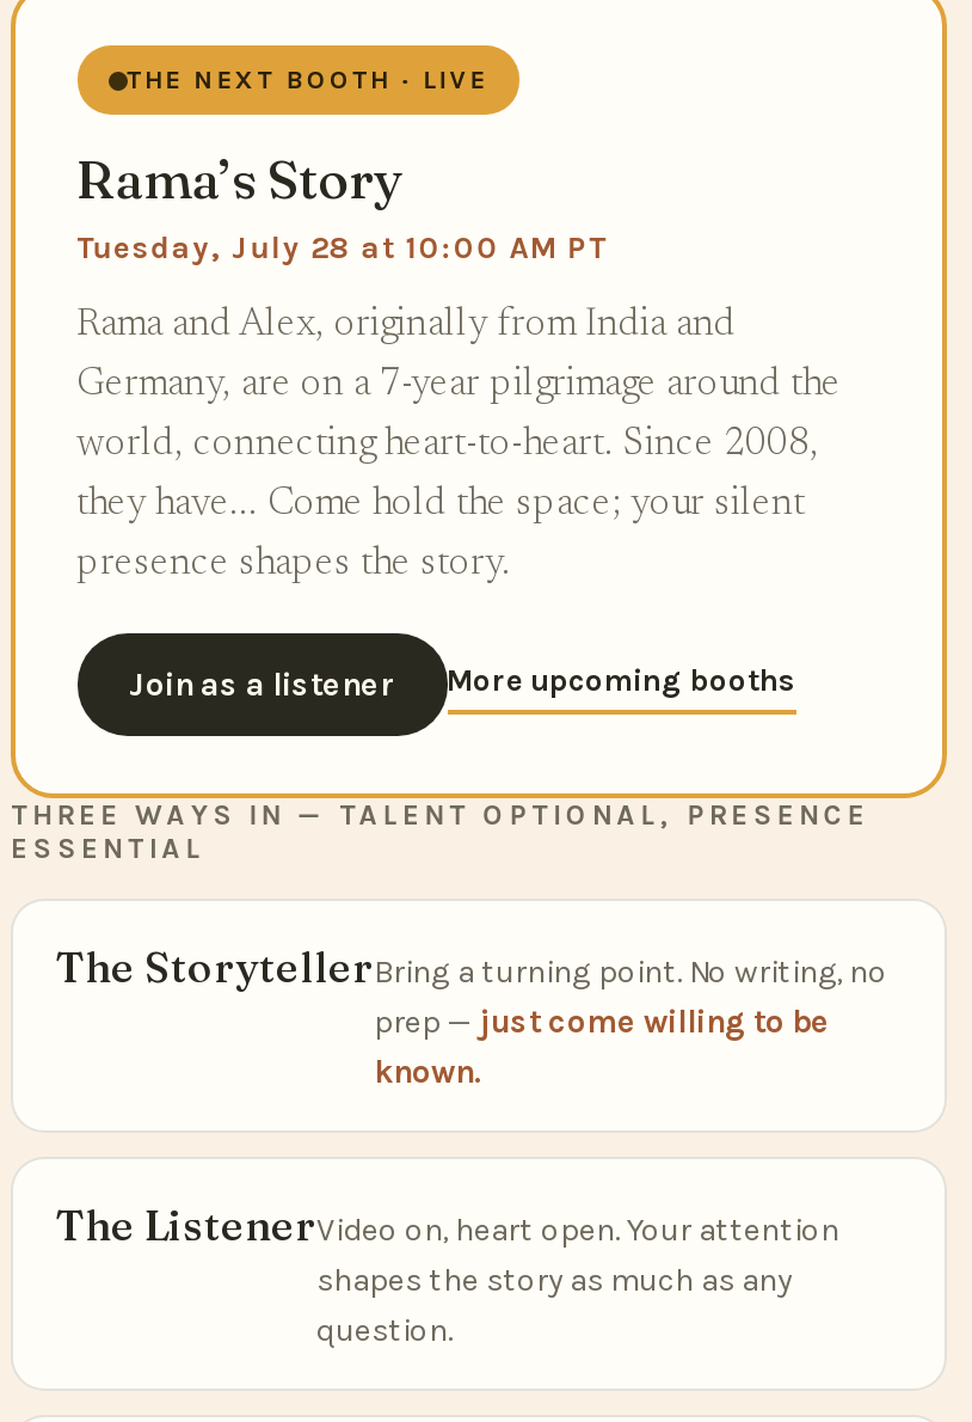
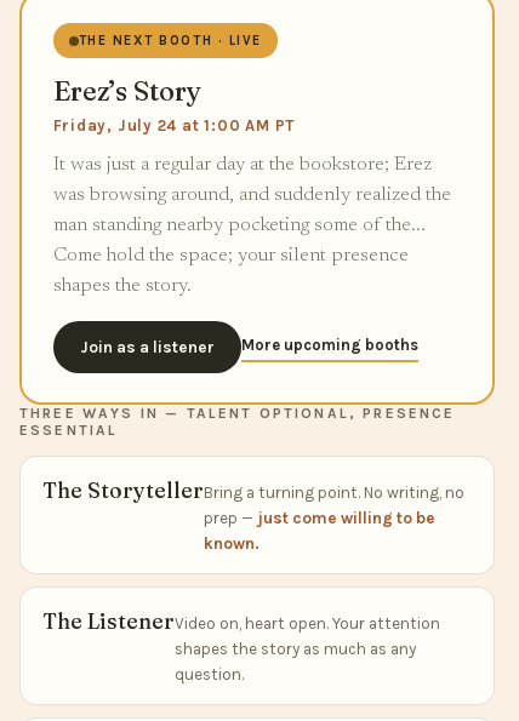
[76,147,607,266] Rama’s Story | Tuesday, July 28 at 10:00 AM PT -> [53,74,295,135] Erez’s Story | Friday, July 24 at 1:00 AM PT
[76,307,736,345] Rama and Alex, originally from India and -> [53,156,431,175] It was just a regular day at the bookstore; Erez
[76,367,841,405] Germany, are on a 7-year pilgrimage around the -> [53,186,450,205] was browsing around, and suddenly realized the
[76,426,819,465] world, connecting heart-to-heart. Since 2008, -> [53,216,425,236] man standing nearby pocketing some of the...
[76,486,805,524] they have... Come hold the space; your silent -> [53,246,408,266] Come hold the space; your silent presence
[76,546,511,584] presence shapes the story. -> [53,277,191,296] shapes the story.

